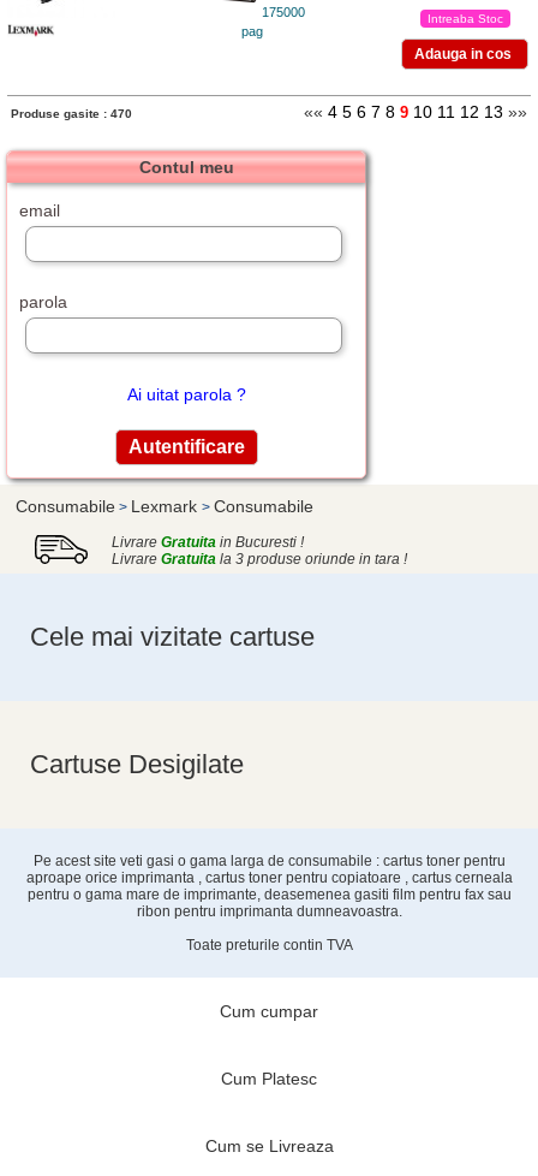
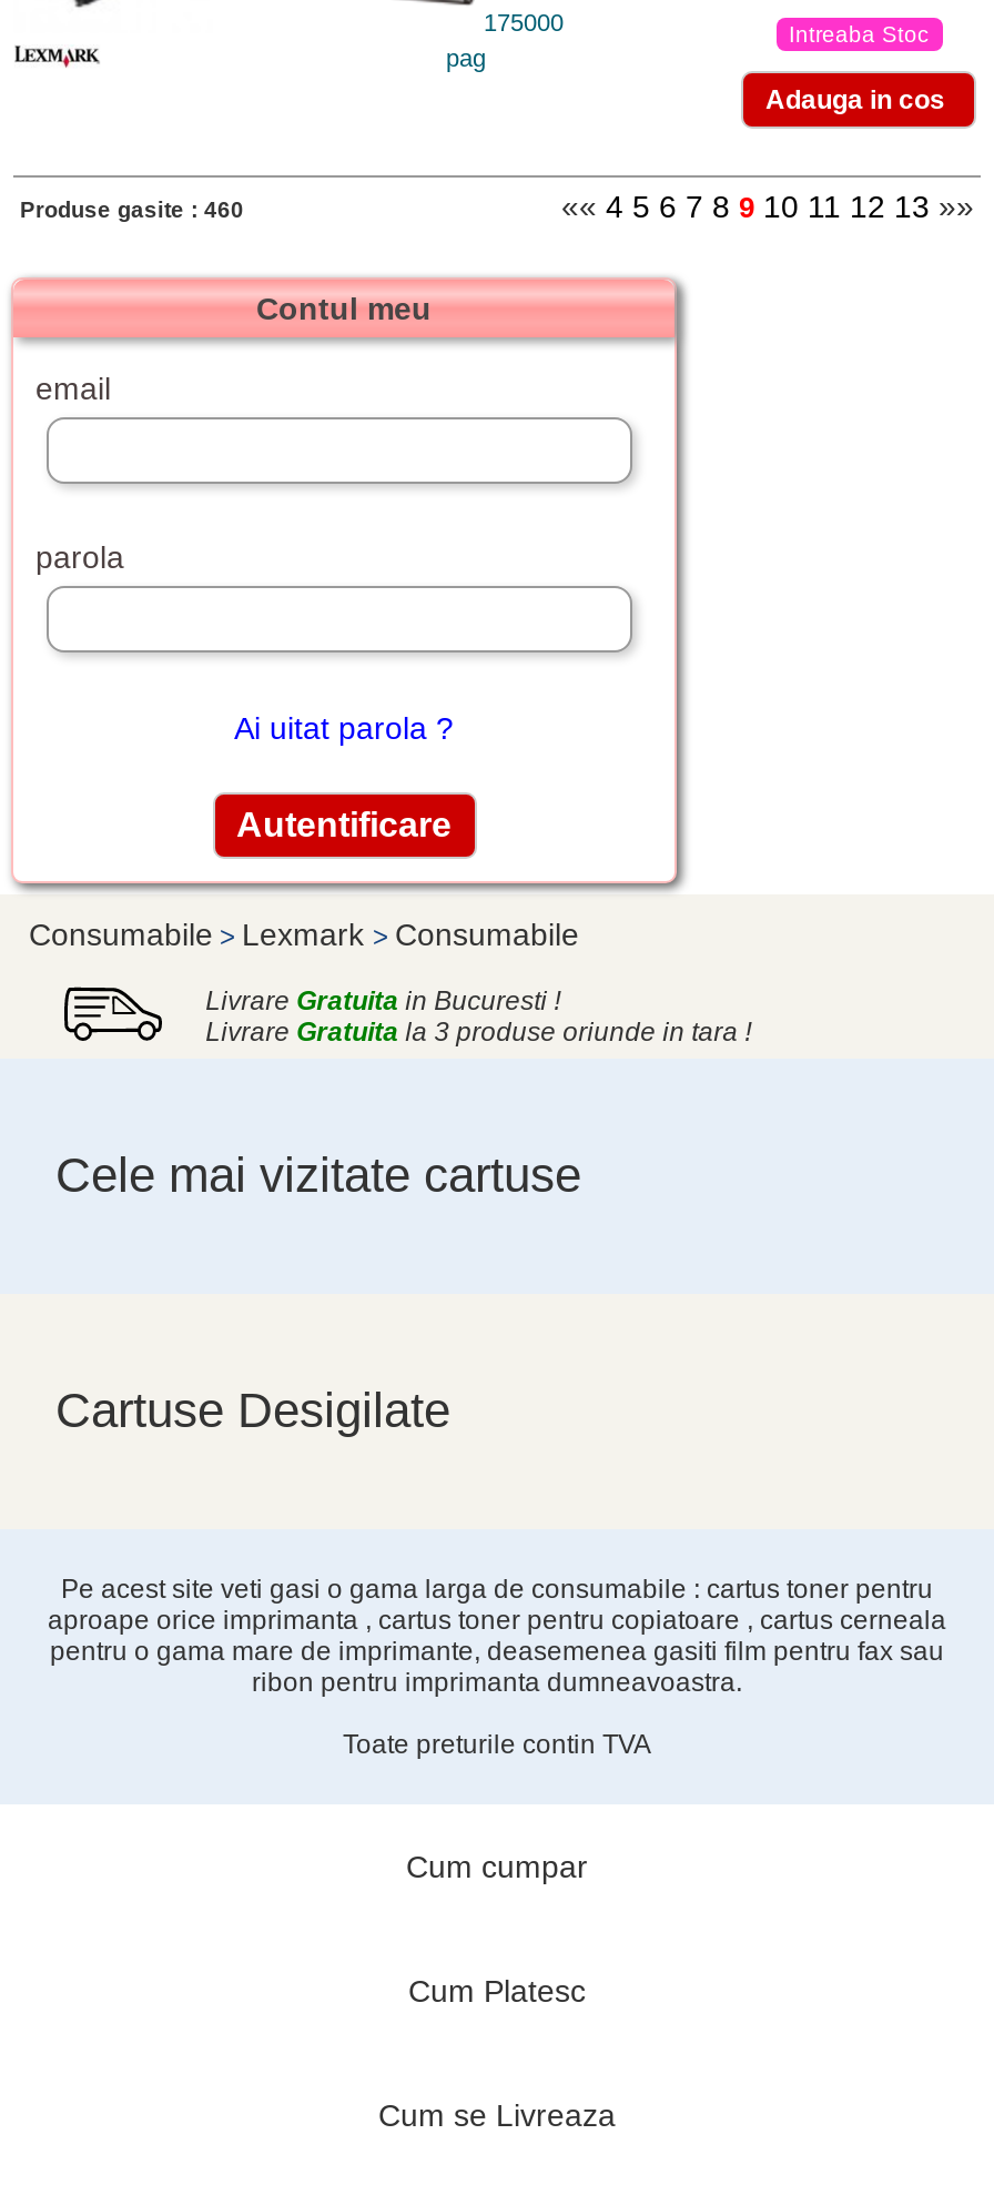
[11,107,132,120] Produse gasite : 470 -> [20,198,244,222] Produse gasite : 460

